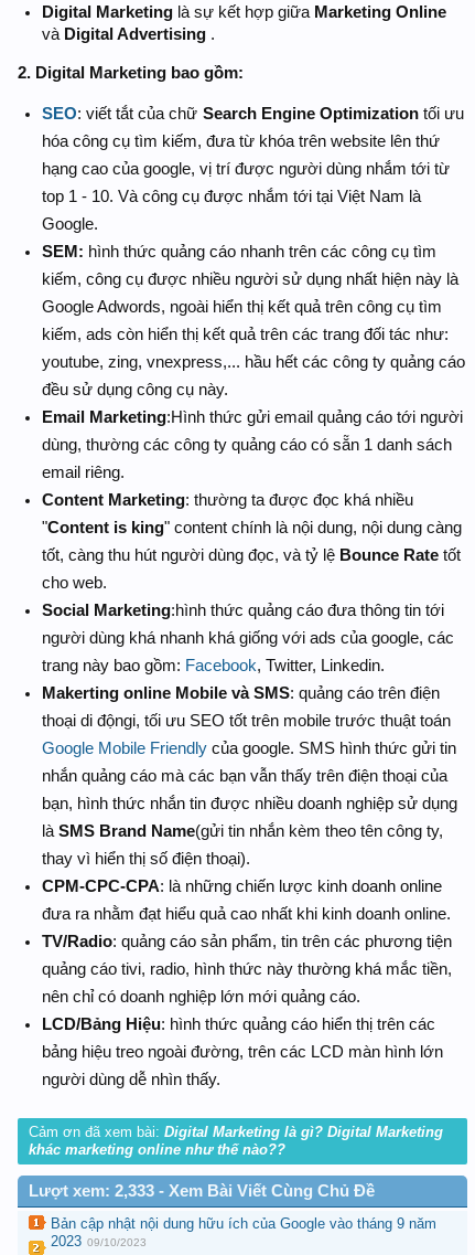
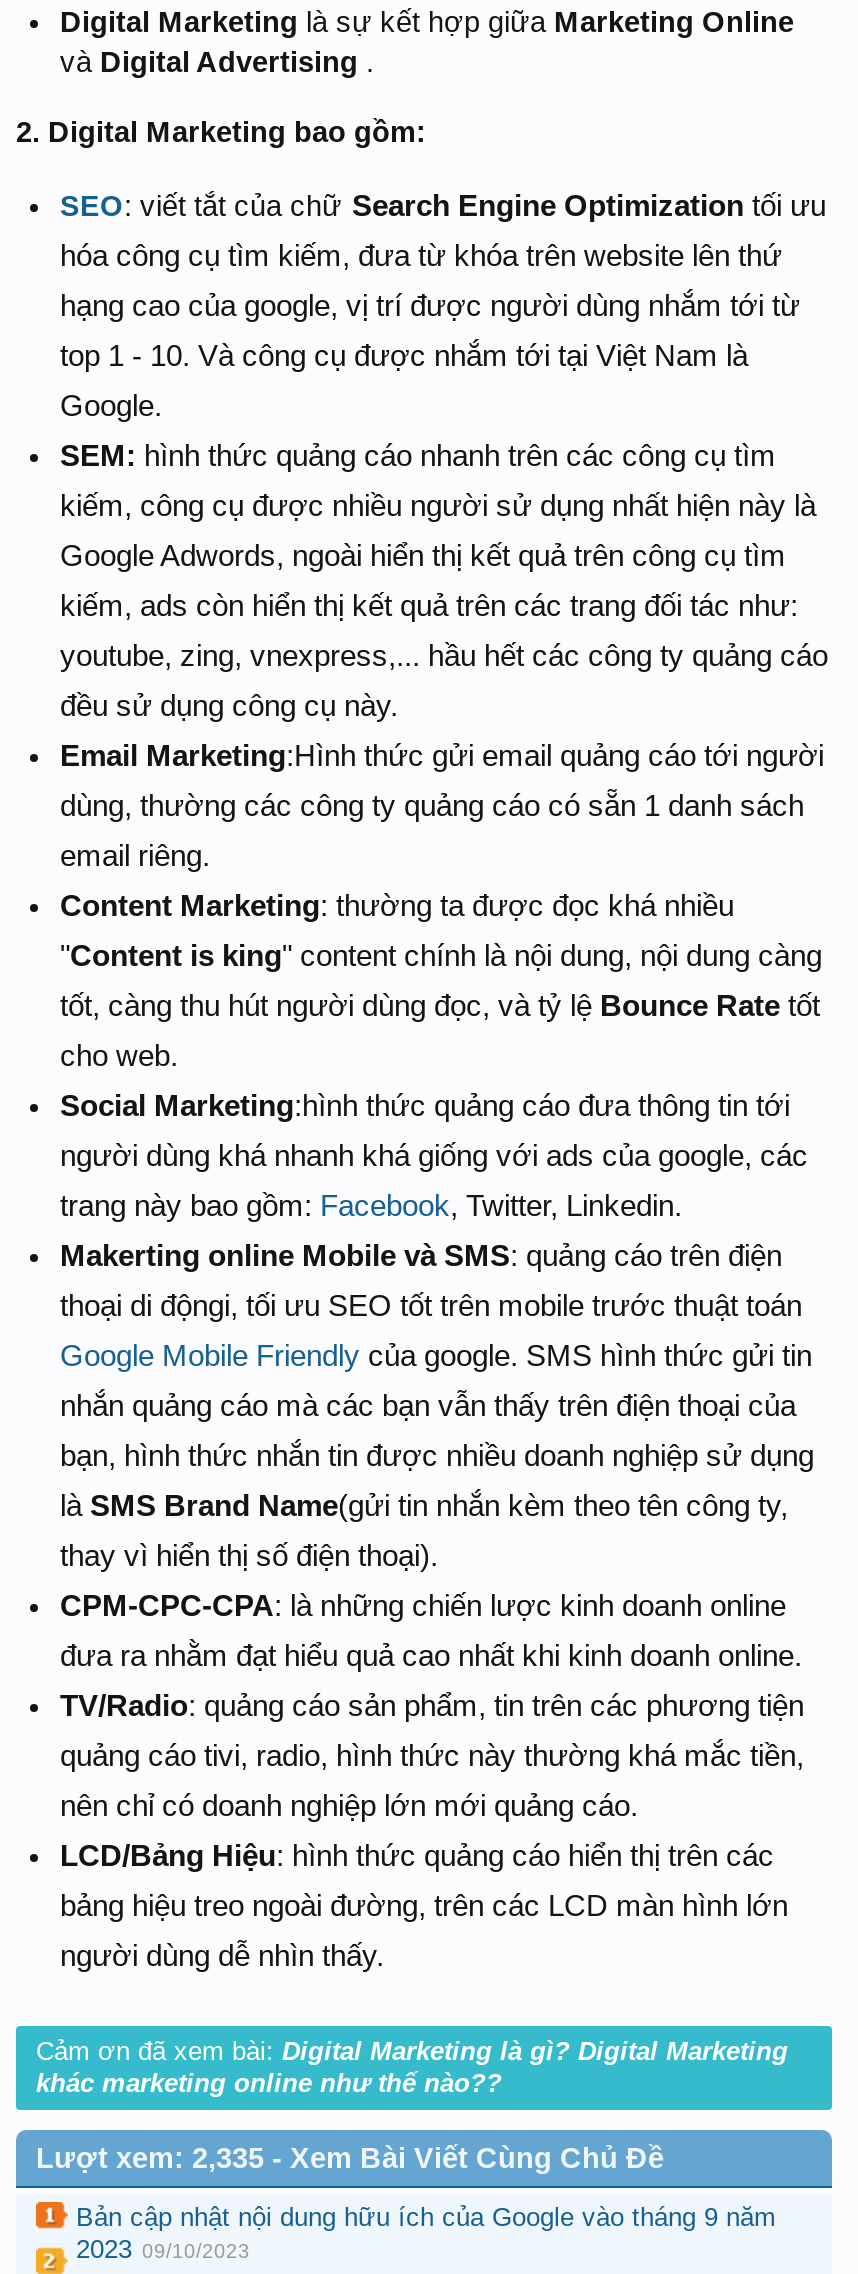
[29,1182,375,1200] Lượt xem: 2,333 - Xem Bài Viết Cùng Chủ Đề -> [36,2142,664,2174] Lượt xem: 2,335 - Xem Bài Viết Cùng Chủ Đề

